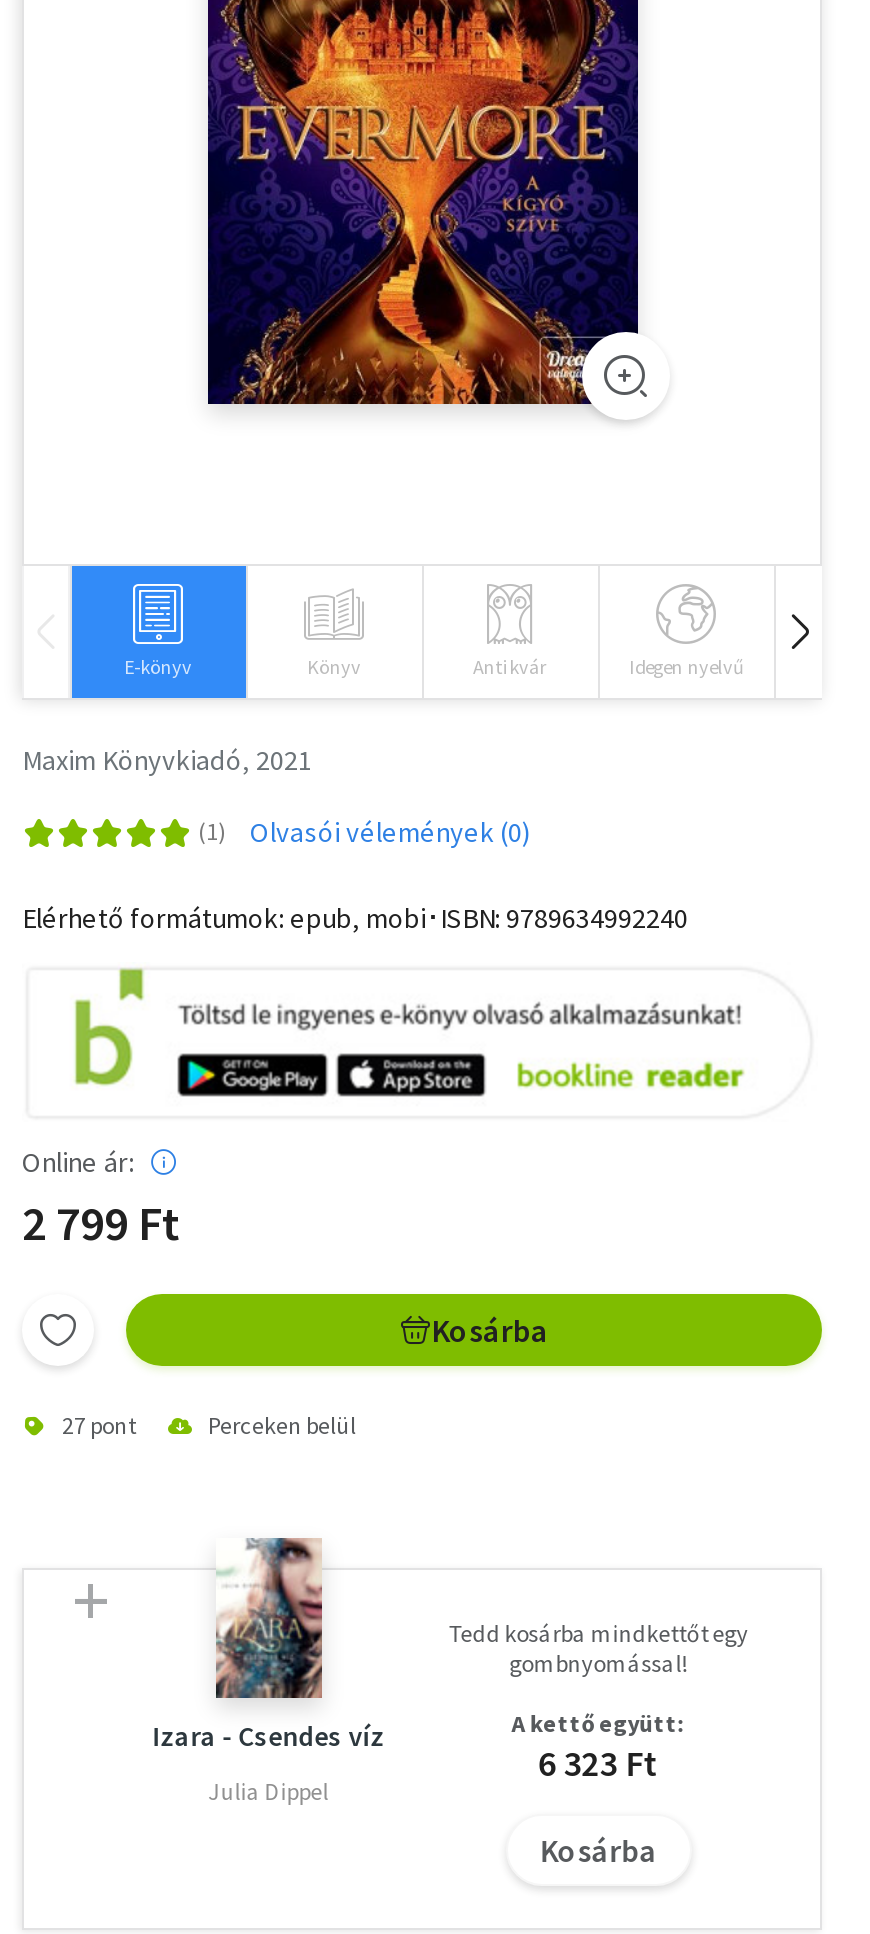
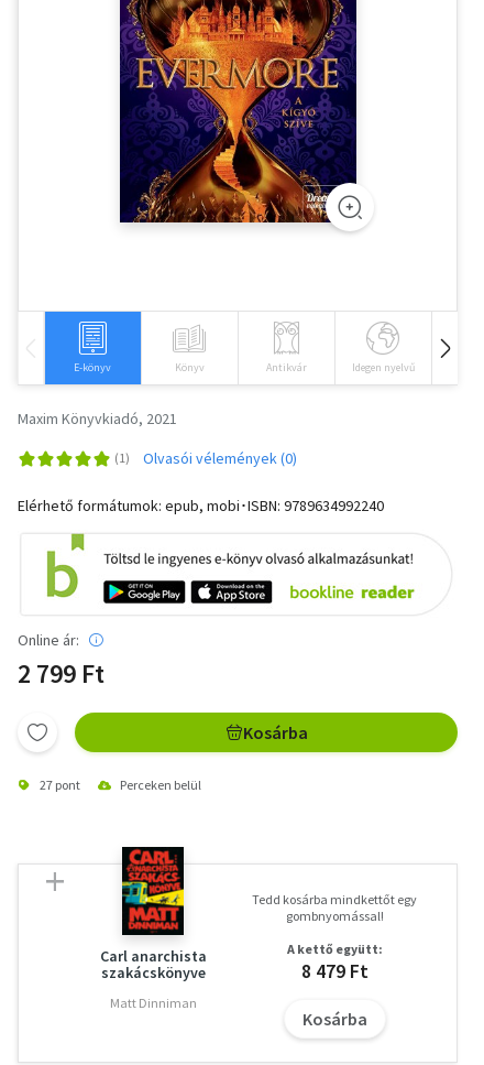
[152,1536,384,1754] [image] | Izara - Csendes víz -> [100,846,207,982] [image] | Carl anarchista | szakácskönyve
[538,1740,660,1786] 6 323 Ft -> [301,958,368,983] 8 479 Ft
[208,1776,328,1806] Julia Dippel -> [110,994,197,1011] Matt Dinniman

